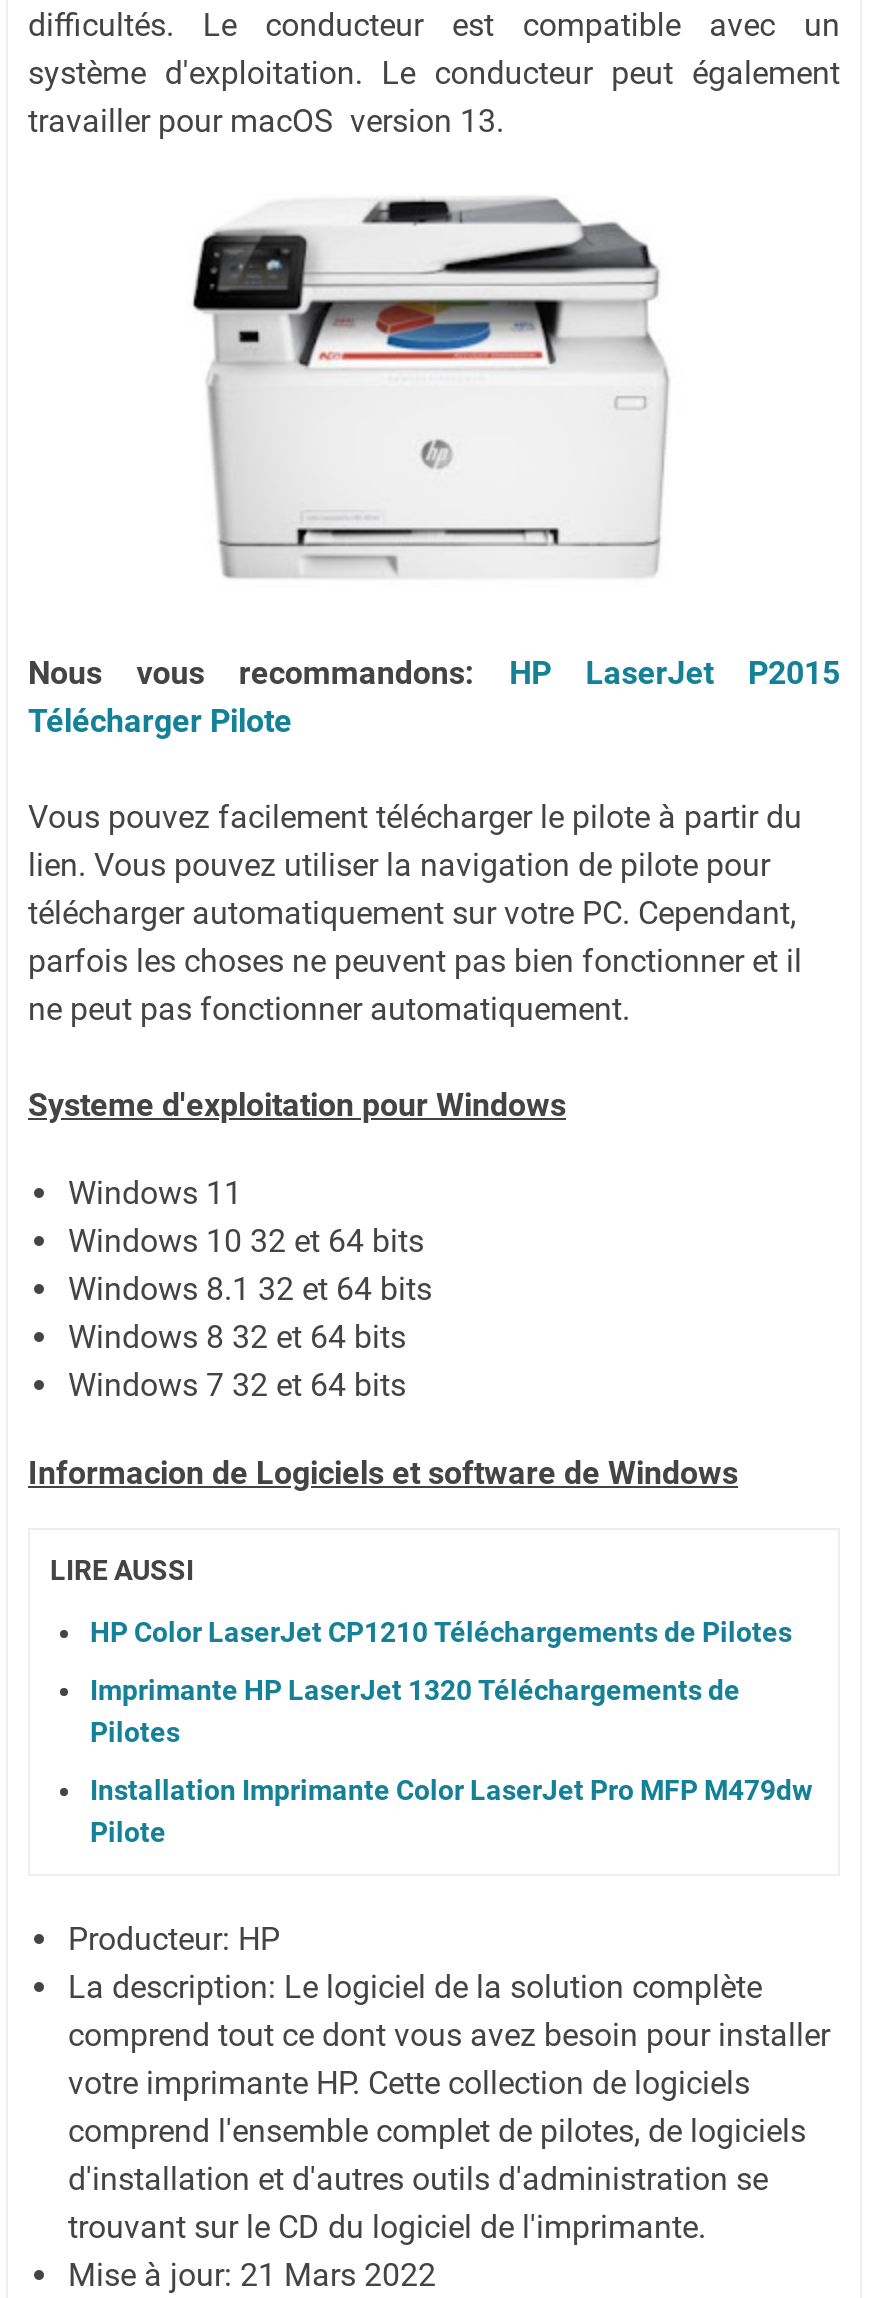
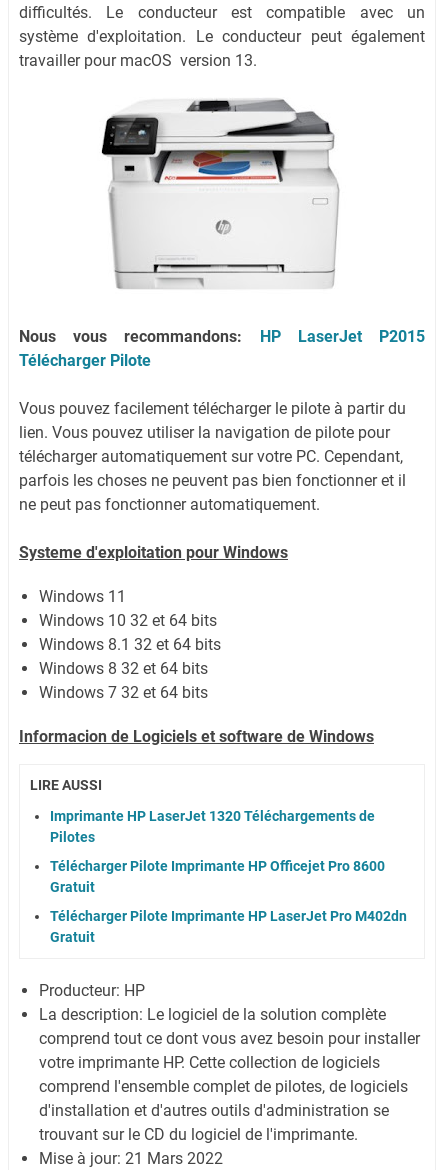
[90,1615,792,1647] HP Color LaserJet CP1210 Téléchargements de Pilotes -> none
moved [90,1673,740,1747] -> [50,808,375,845]: Imprimante HP LaserJet 1320 Téléchargements de | Pilotes
[90,1773,812,1847] Installation Imprimante Color LaserJet Pro MFP M479dw | Pilote -> [50,858,407,945] Télécharger Pilote Imprimante HP Officejet Pro 8600 | Gratuit | Télécharger Pilote Imprimante HP LaserJet Pro M402dn | Gratuit

